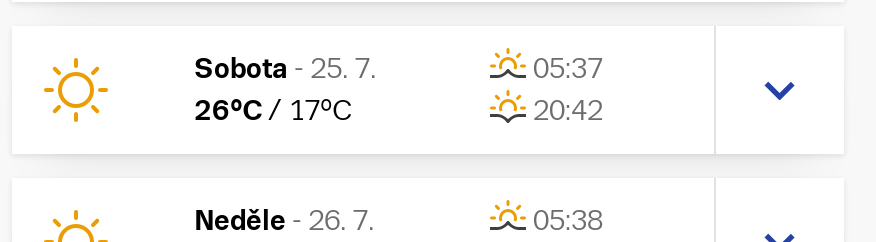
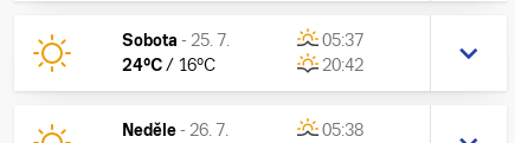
[194,94,352,126] 26°C / 17°C -> [122,56,215,74] 24°C / 16°C

